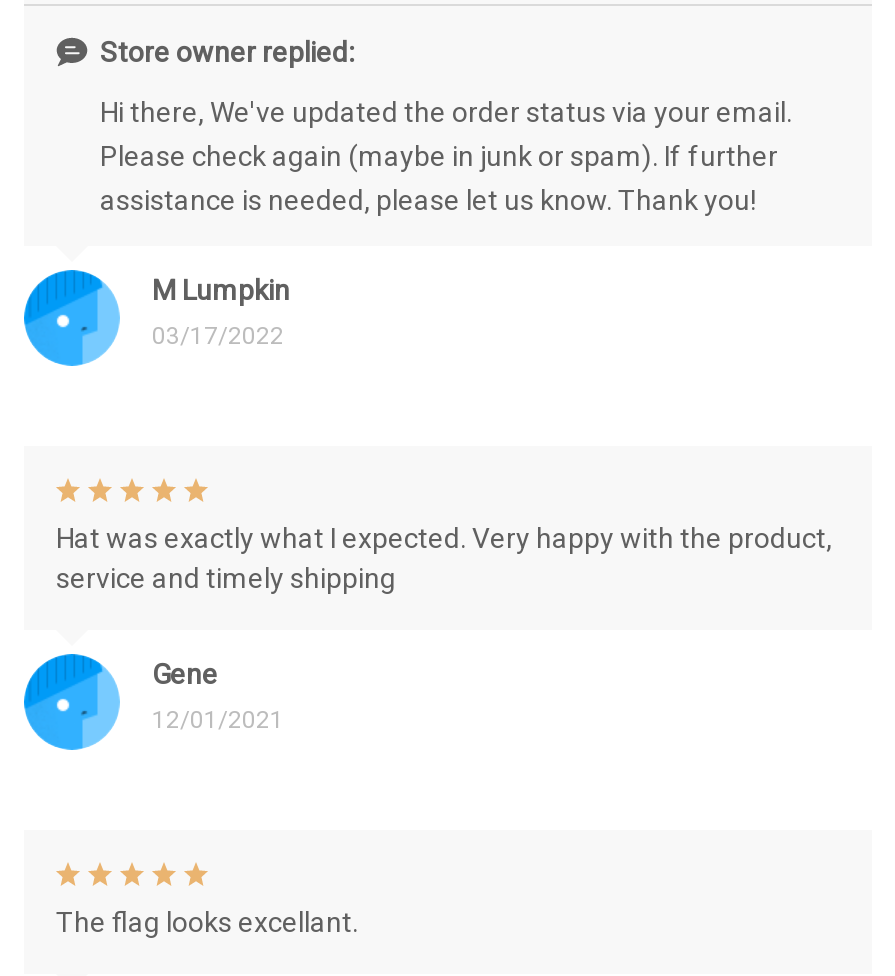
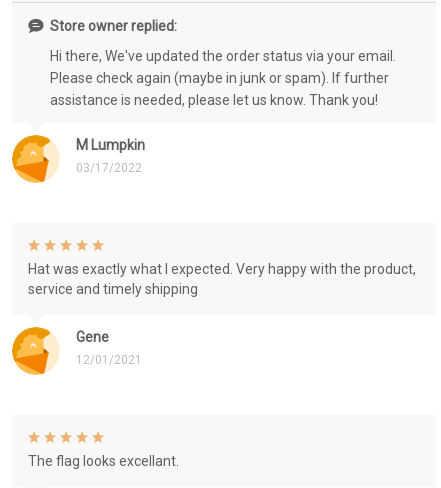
[22,268,122,368] [image] -> [11,134,60,184] [image]
[22,652,122,752] [image] -> [11,326,60,376] [image]

